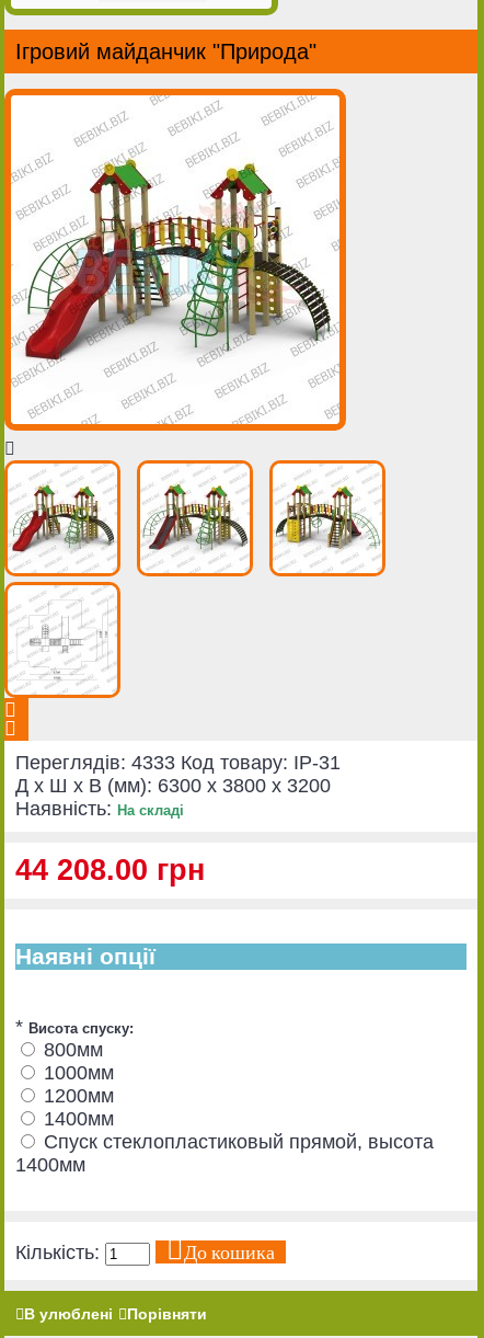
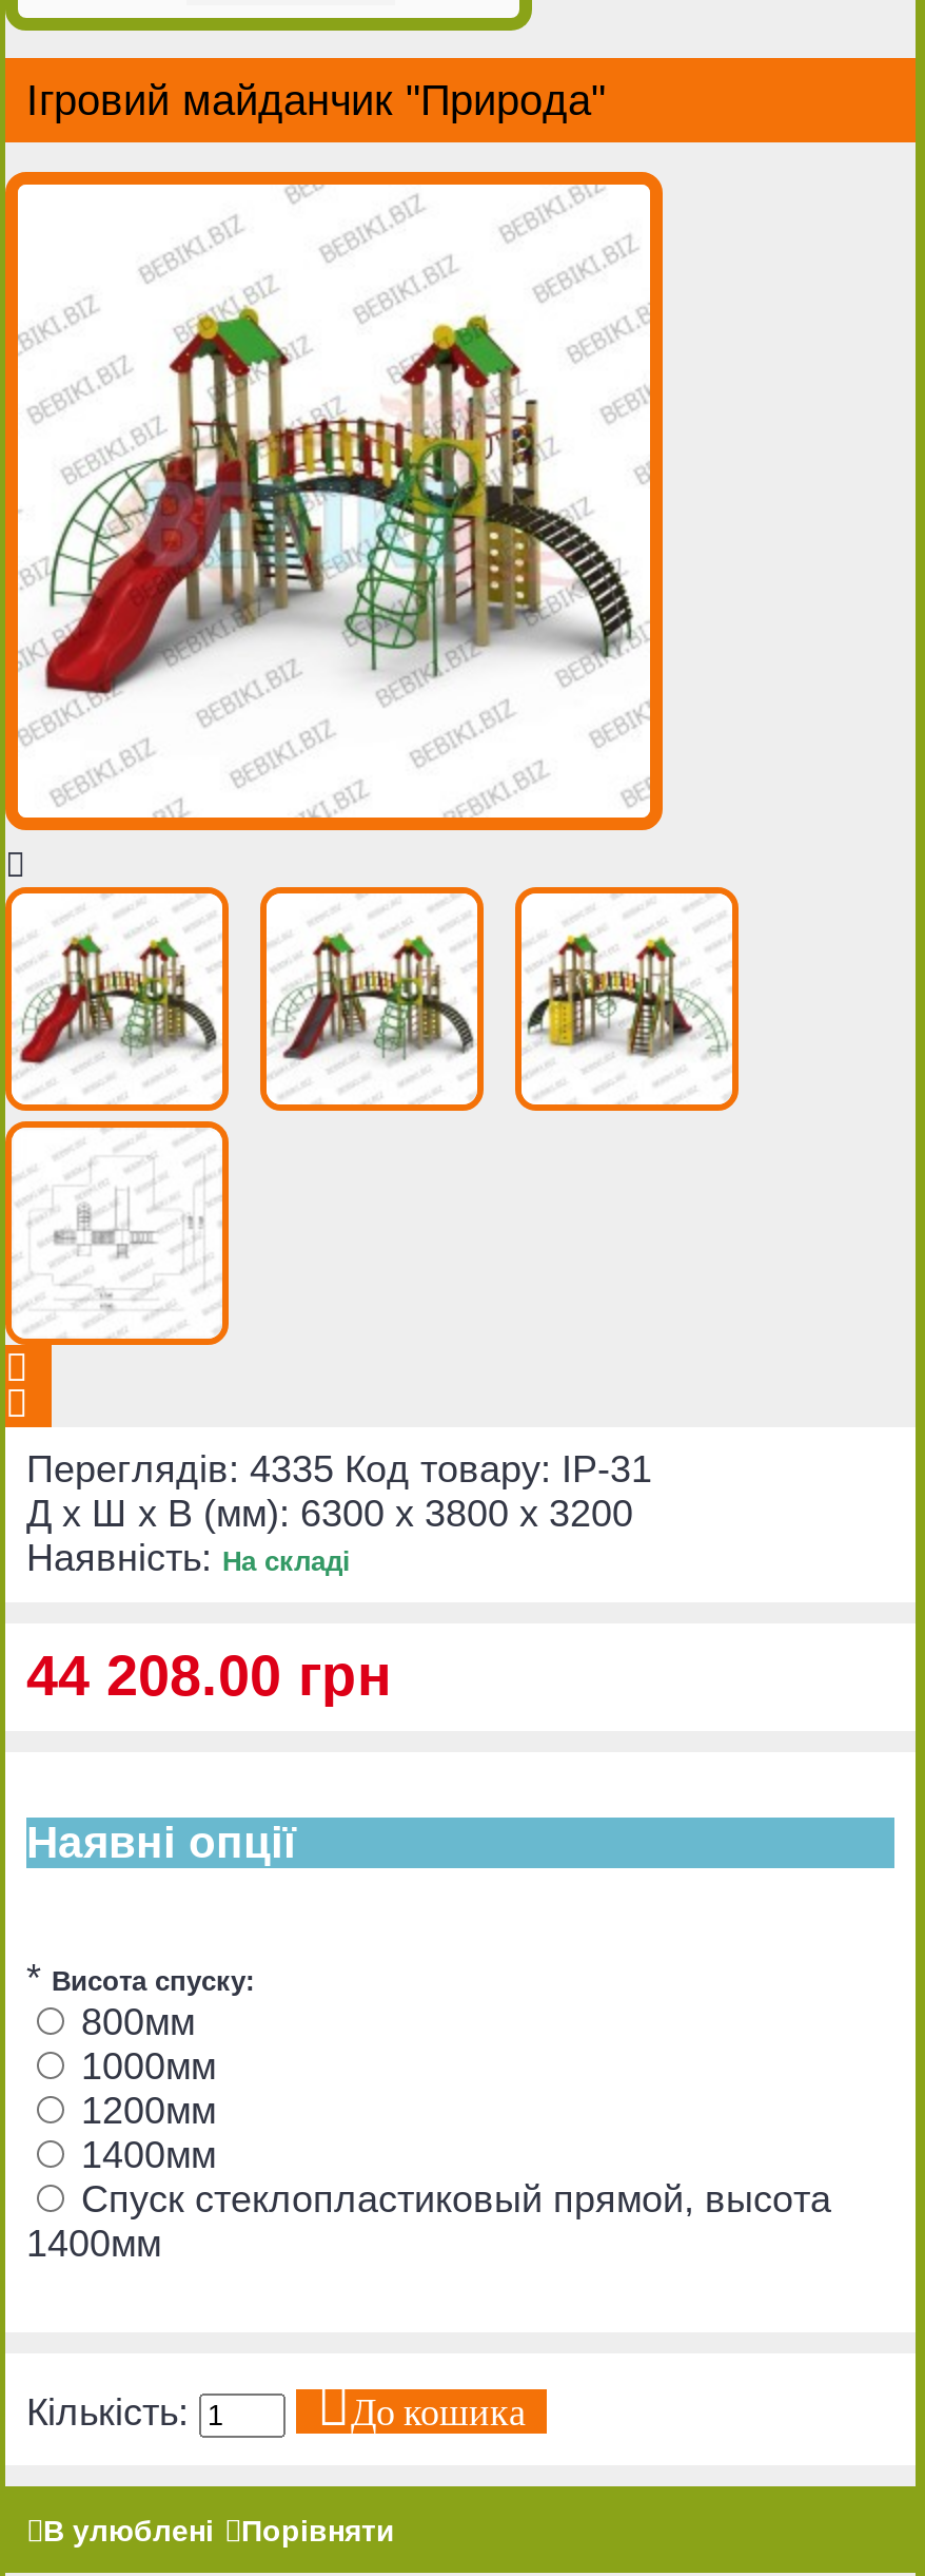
[15,752,341,773] Переглядів: 4333 Код товару: IP-31 -> [26,1448,652,1490] Переглядів: 4335 Код товару: IP-31

